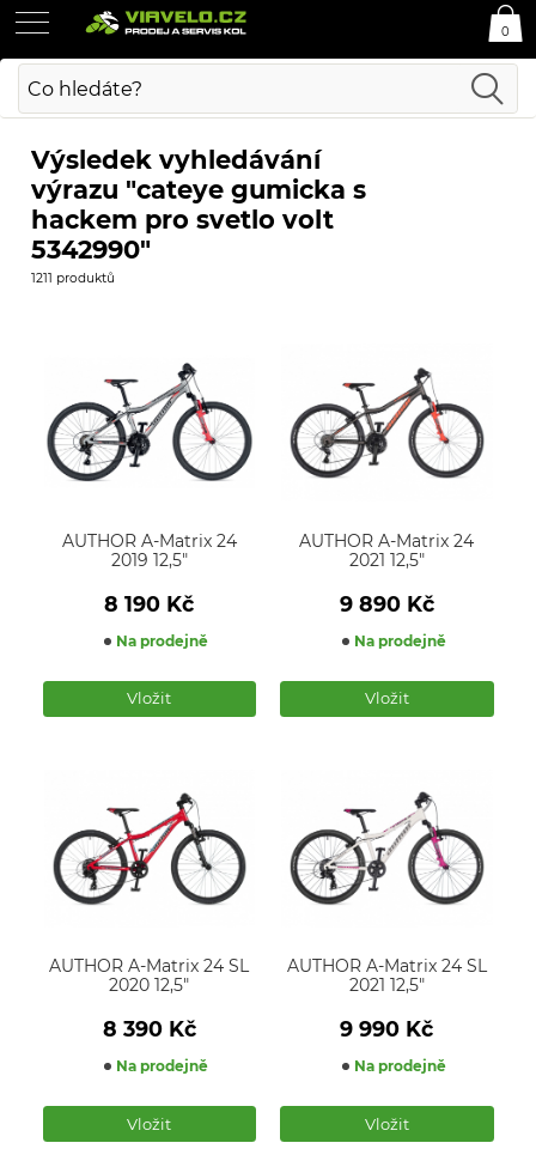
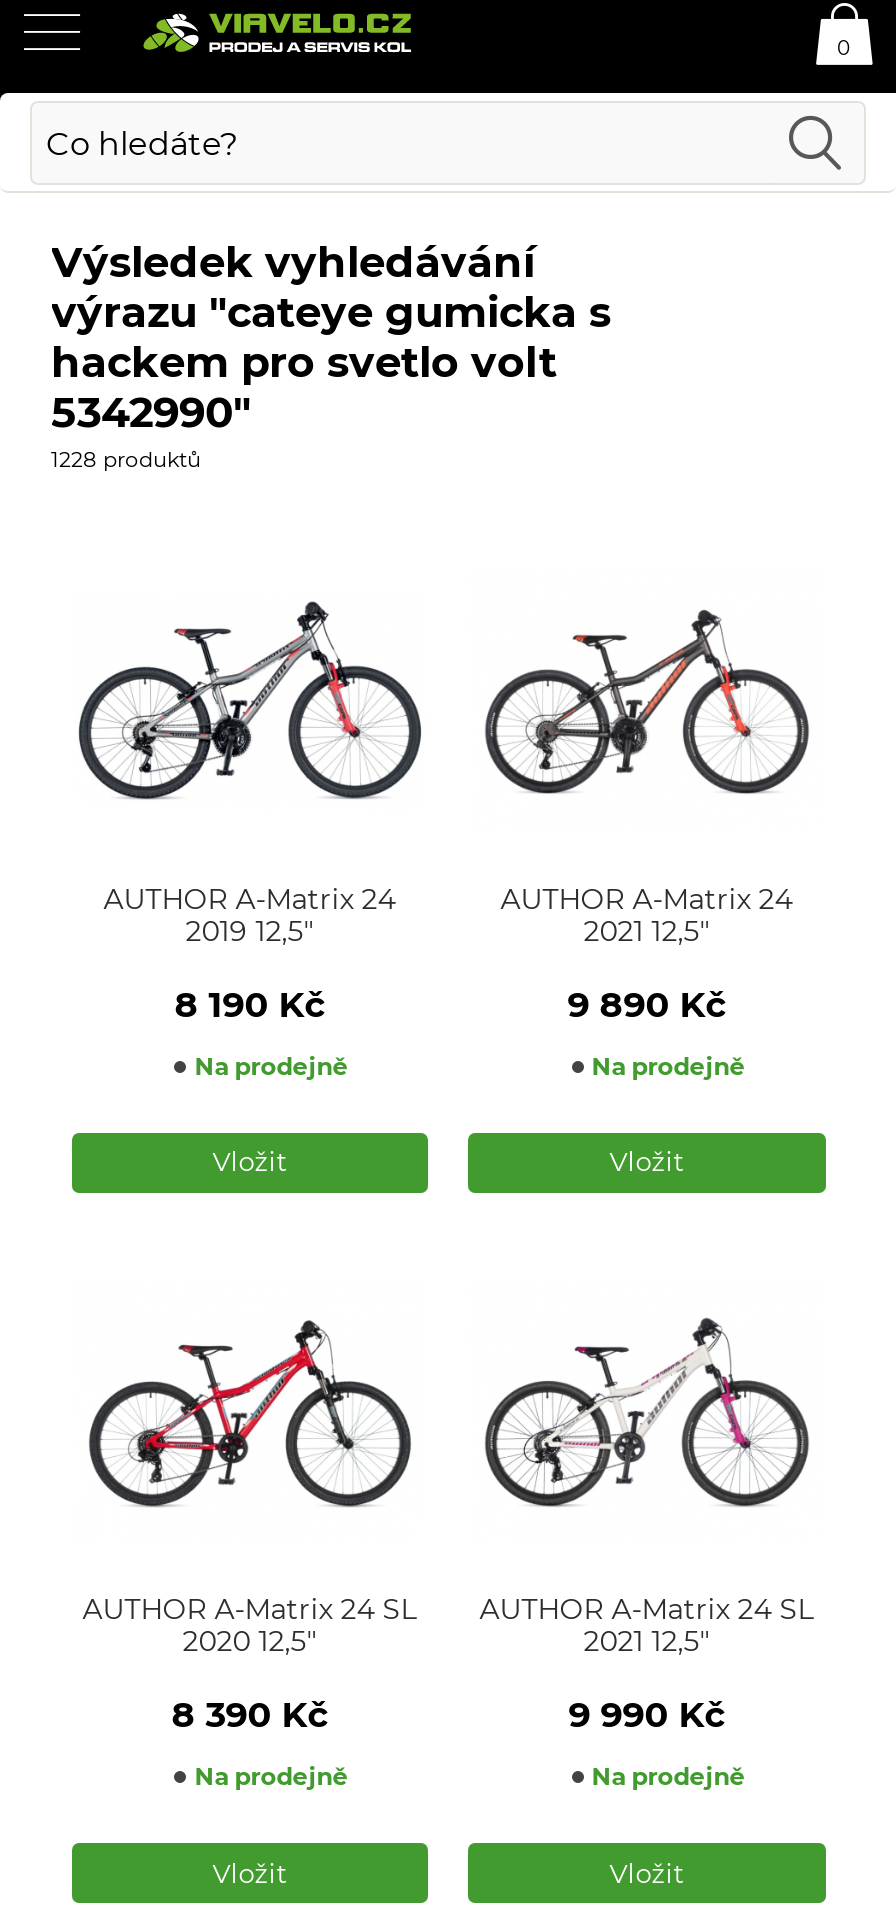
[31,270,114,286] 1211 produktů -> [51,447,201,473] 1228 produktů

